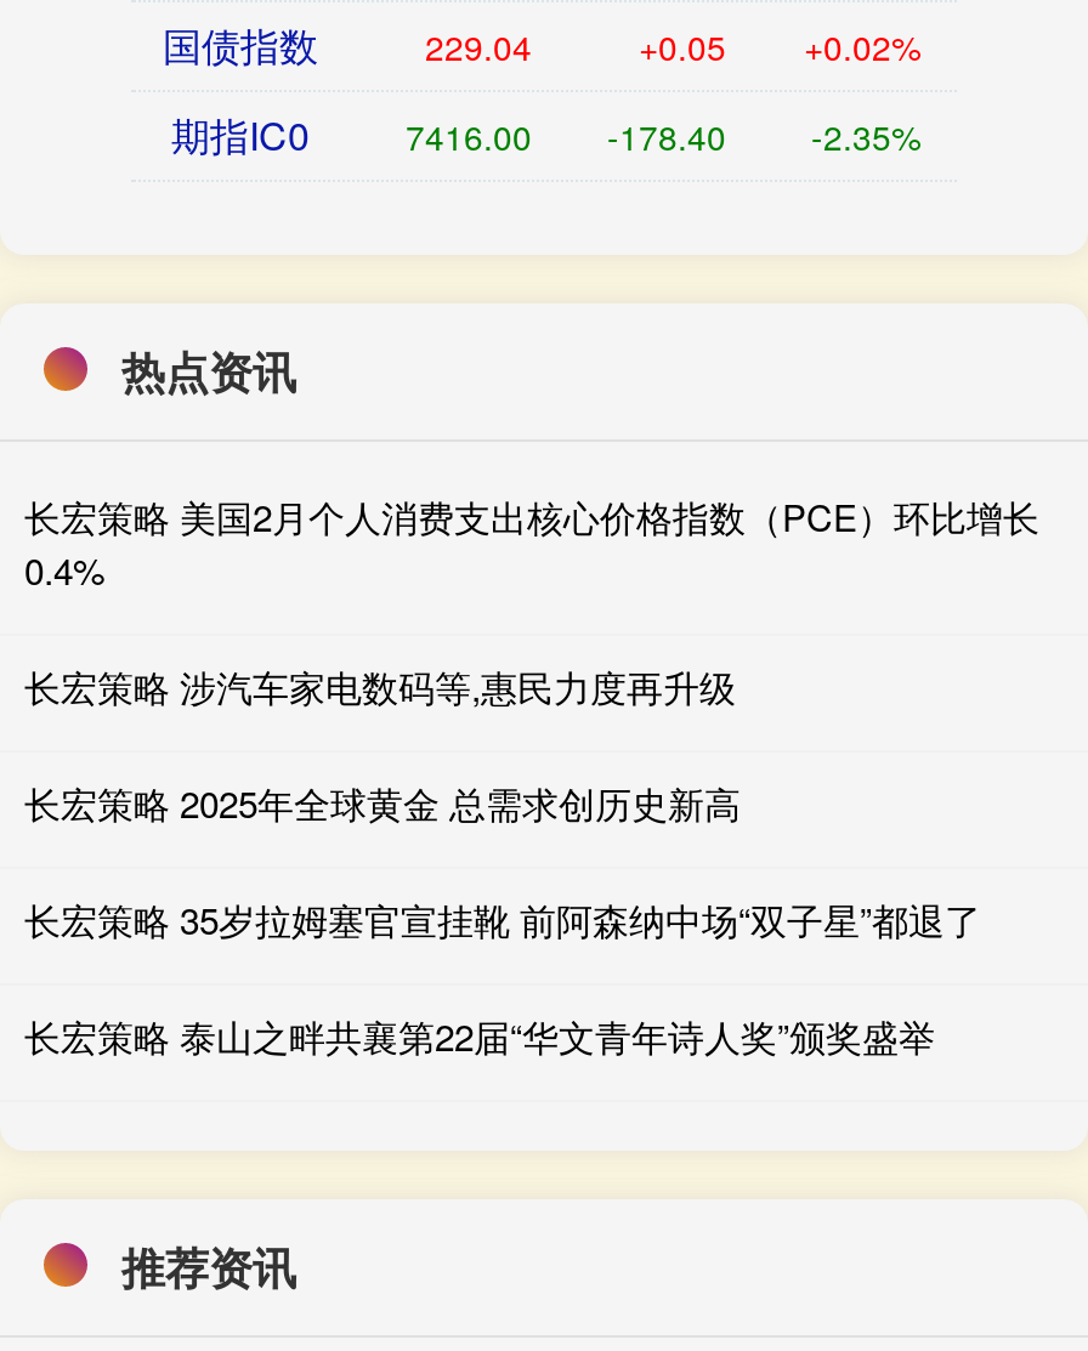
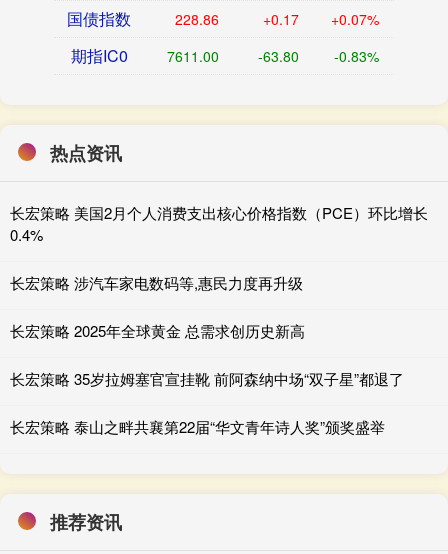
[425,22,532,71] 229.04 -> [175,9,219,29] 228.86
[639,22,726,71] +0.05 -> [263,9,299,29] +0.17
[804,22,920,71] +0.02% -> [331,9,379,29] +0.07%
[406,112,532,160] 7416.00 -> [167,46,219,66] 7611.00
[607,112,726,160] -178.40 -> [258,46,299,66] -63.80
[811,112,920,160] -2.35% -> [334,46,379,66] -0.83%

